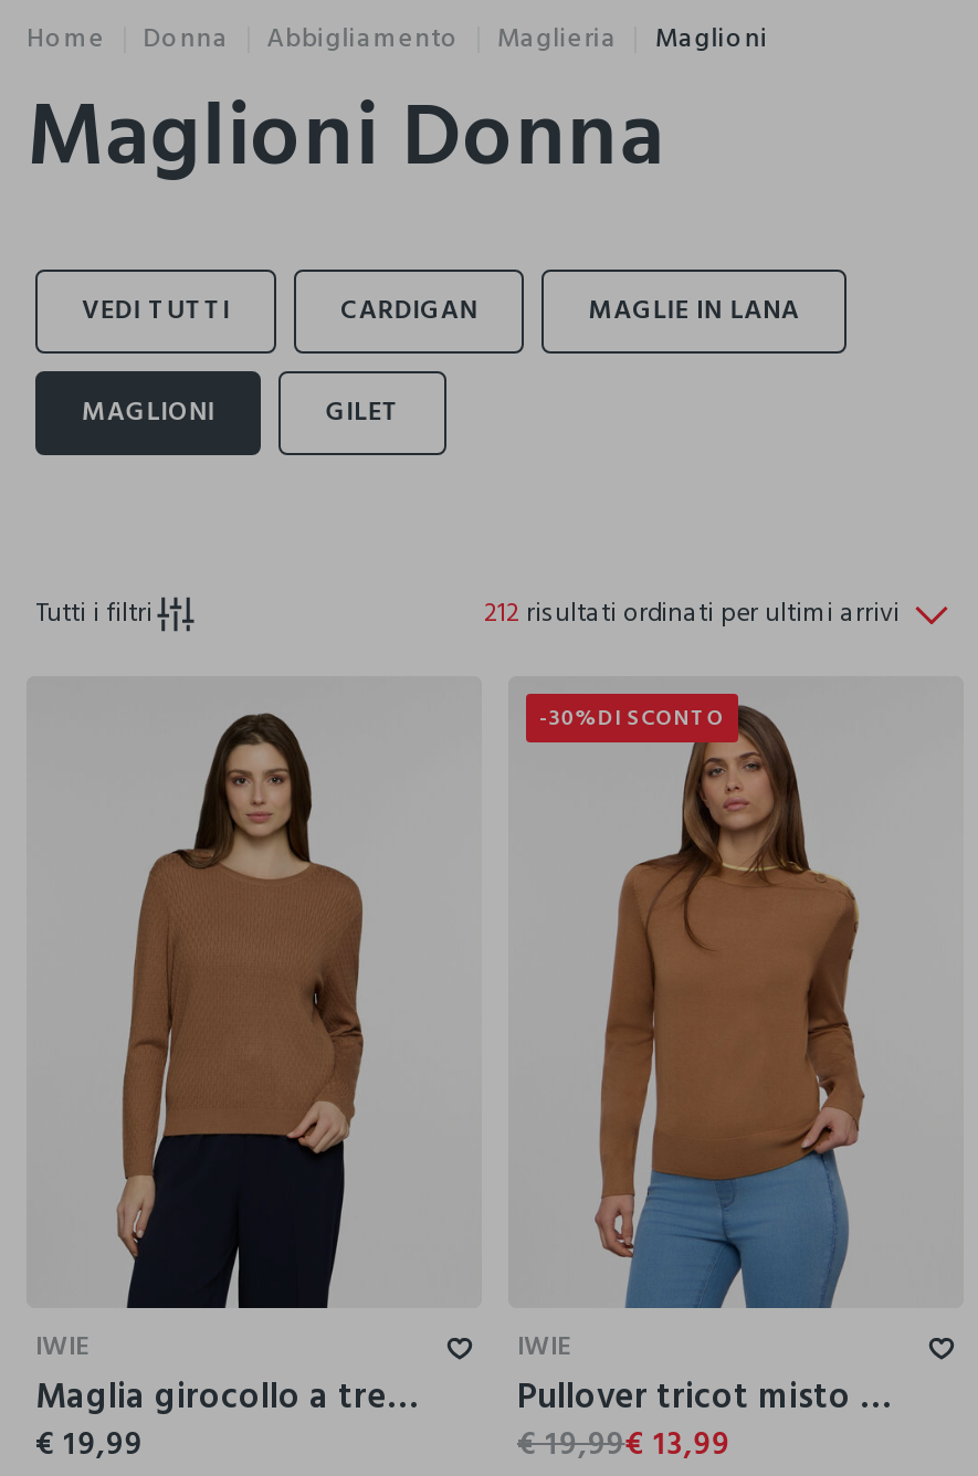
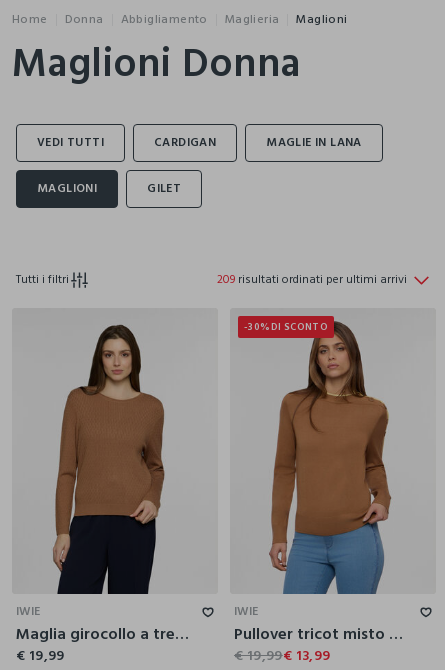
[484,592,900,634] 212 risultati ordinati per ultimi arrivi -> [217,270,407,289] 209 risultati ordinati per ultimi arrivi

